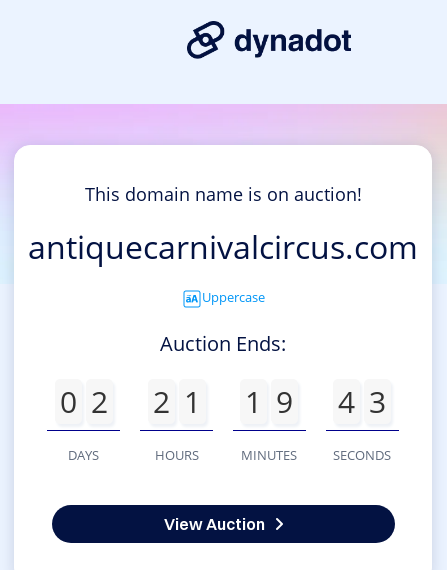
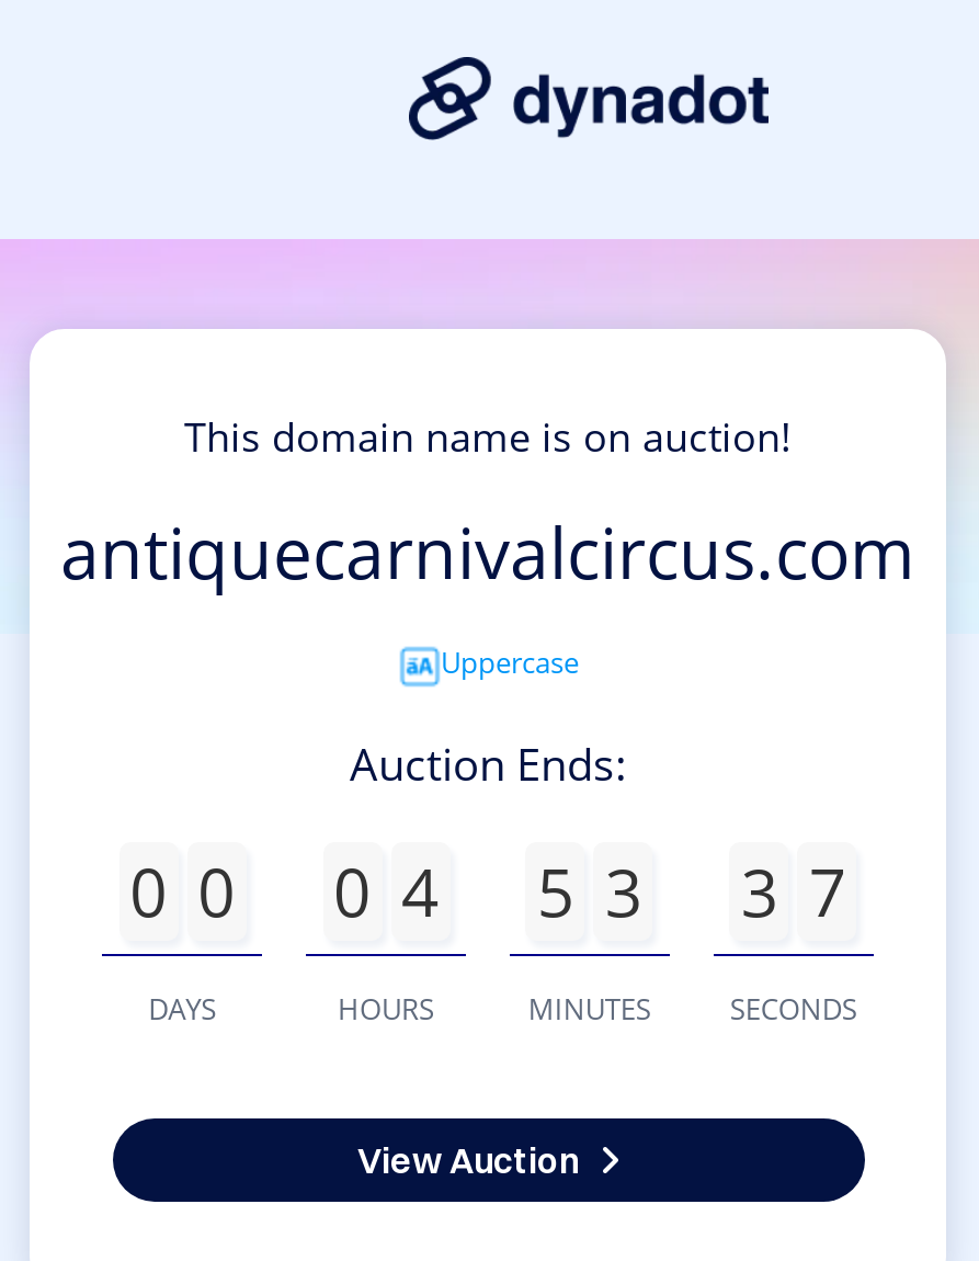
[60,381,108,422] 0 2 -> [130,847,235,936] 0 0
[152,381,200,422] 2 1 -> [333,847,439,936] 0 4
[245,381,293,422] 1 9 -> [537,847,642,936] 5 3
[338,381,386,422] 4 3 -> [741,847,846,936] 3 7

